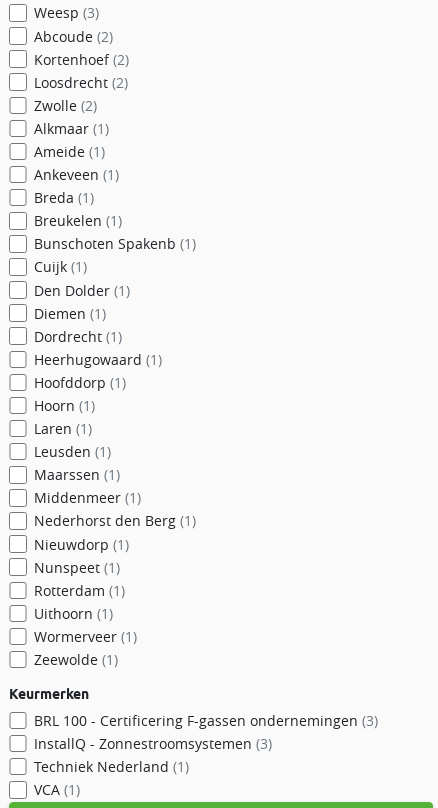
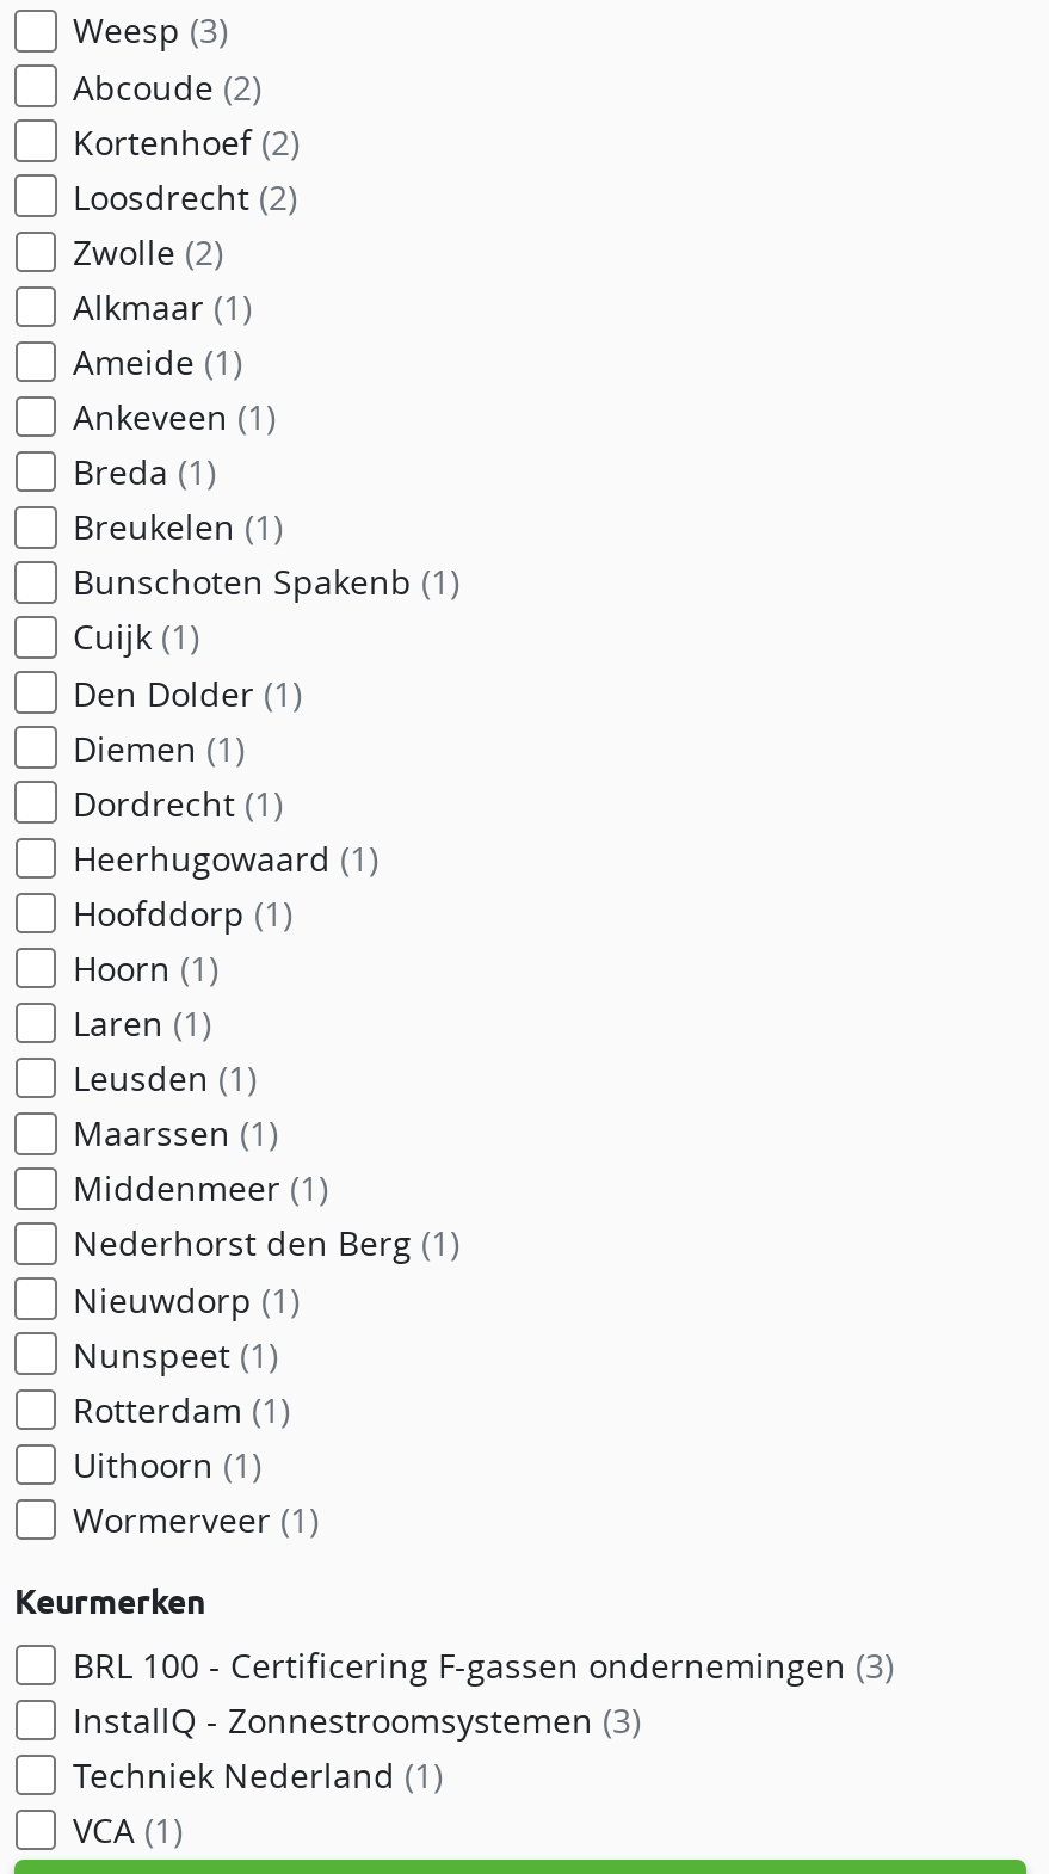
[33,650,117,669] Zeewolde (1) -> none

